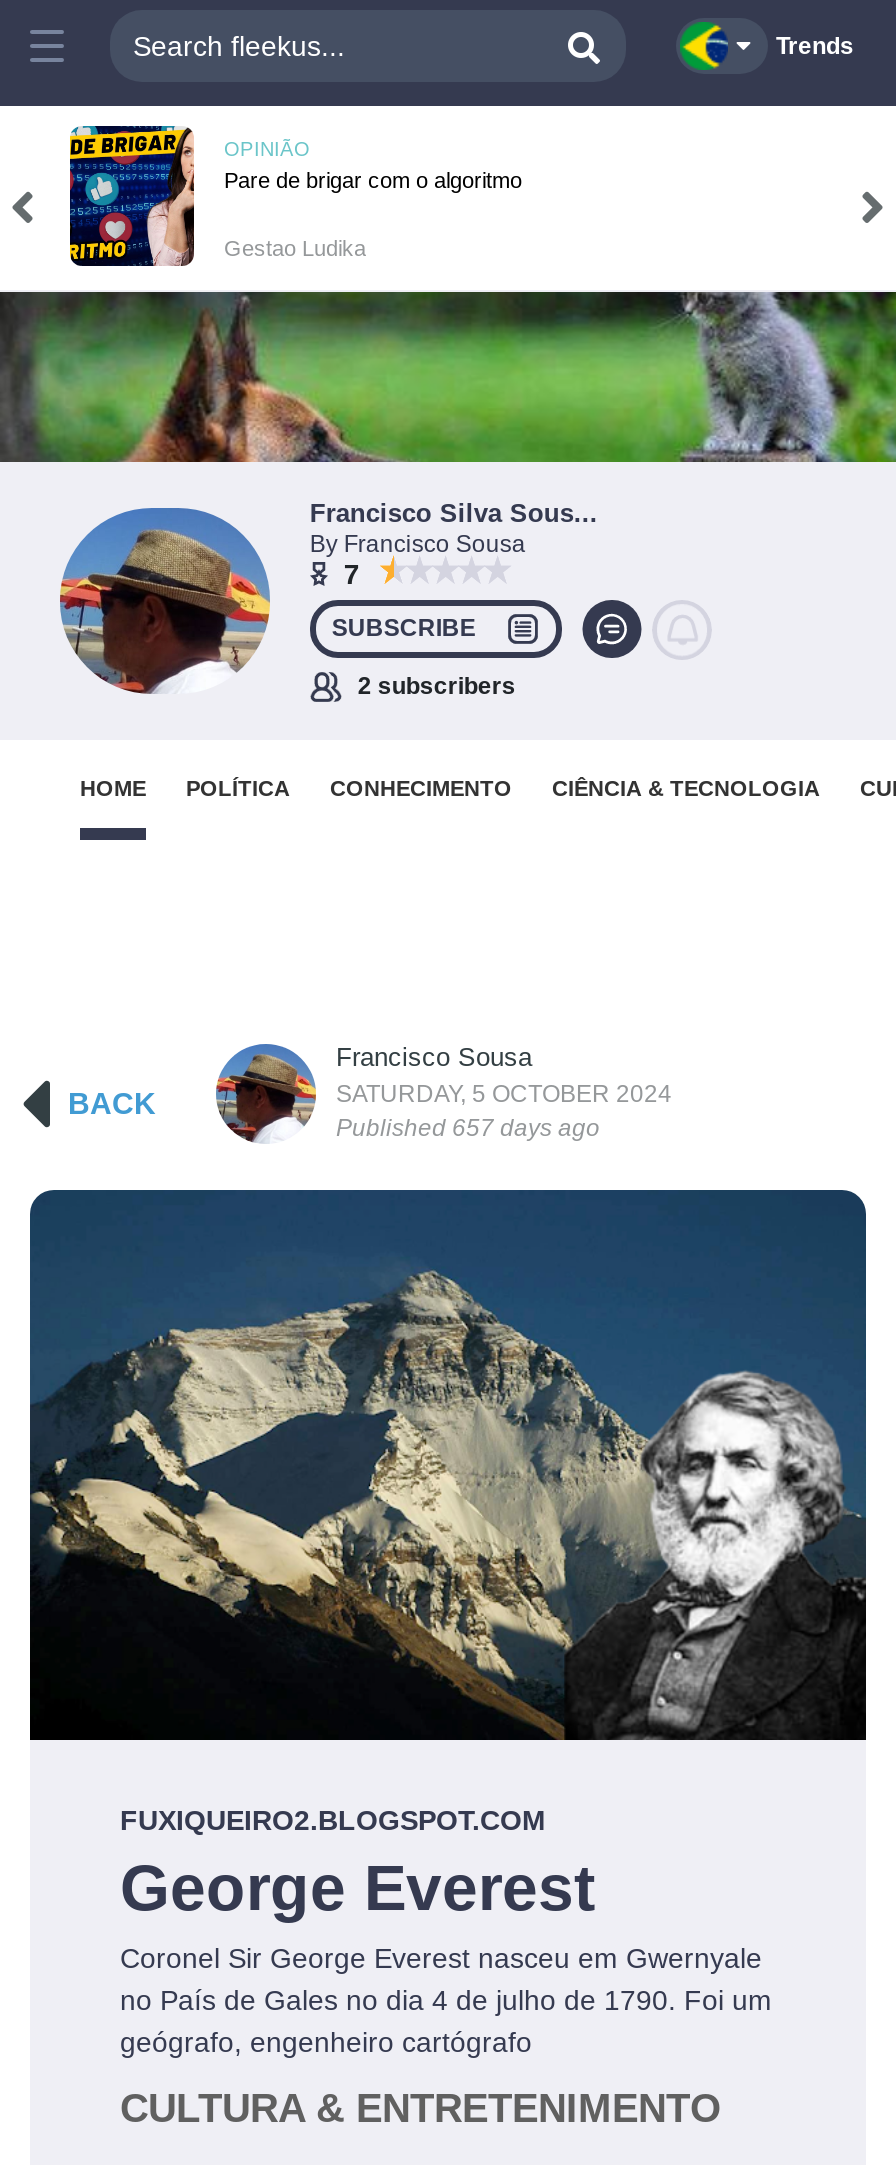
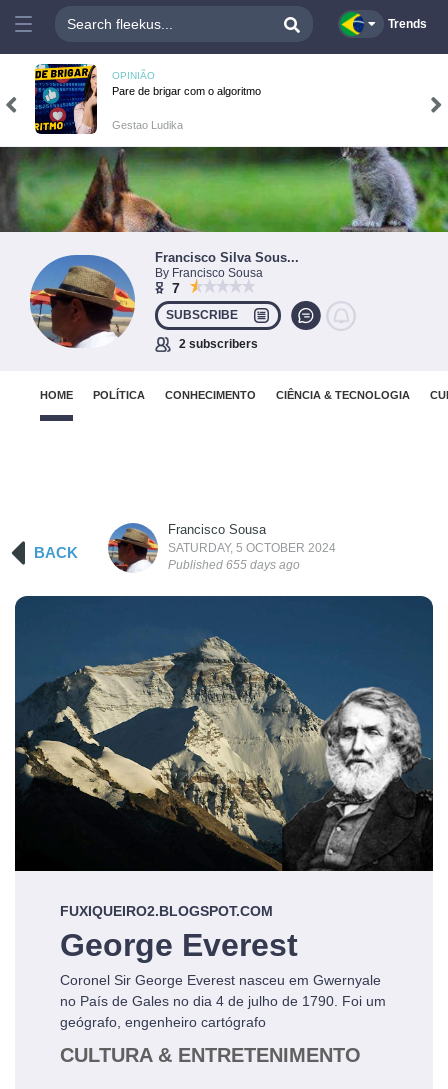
[336,1114,600,1142] Published 657 days ago -> [168,558,300,572] Published 655 days ago

